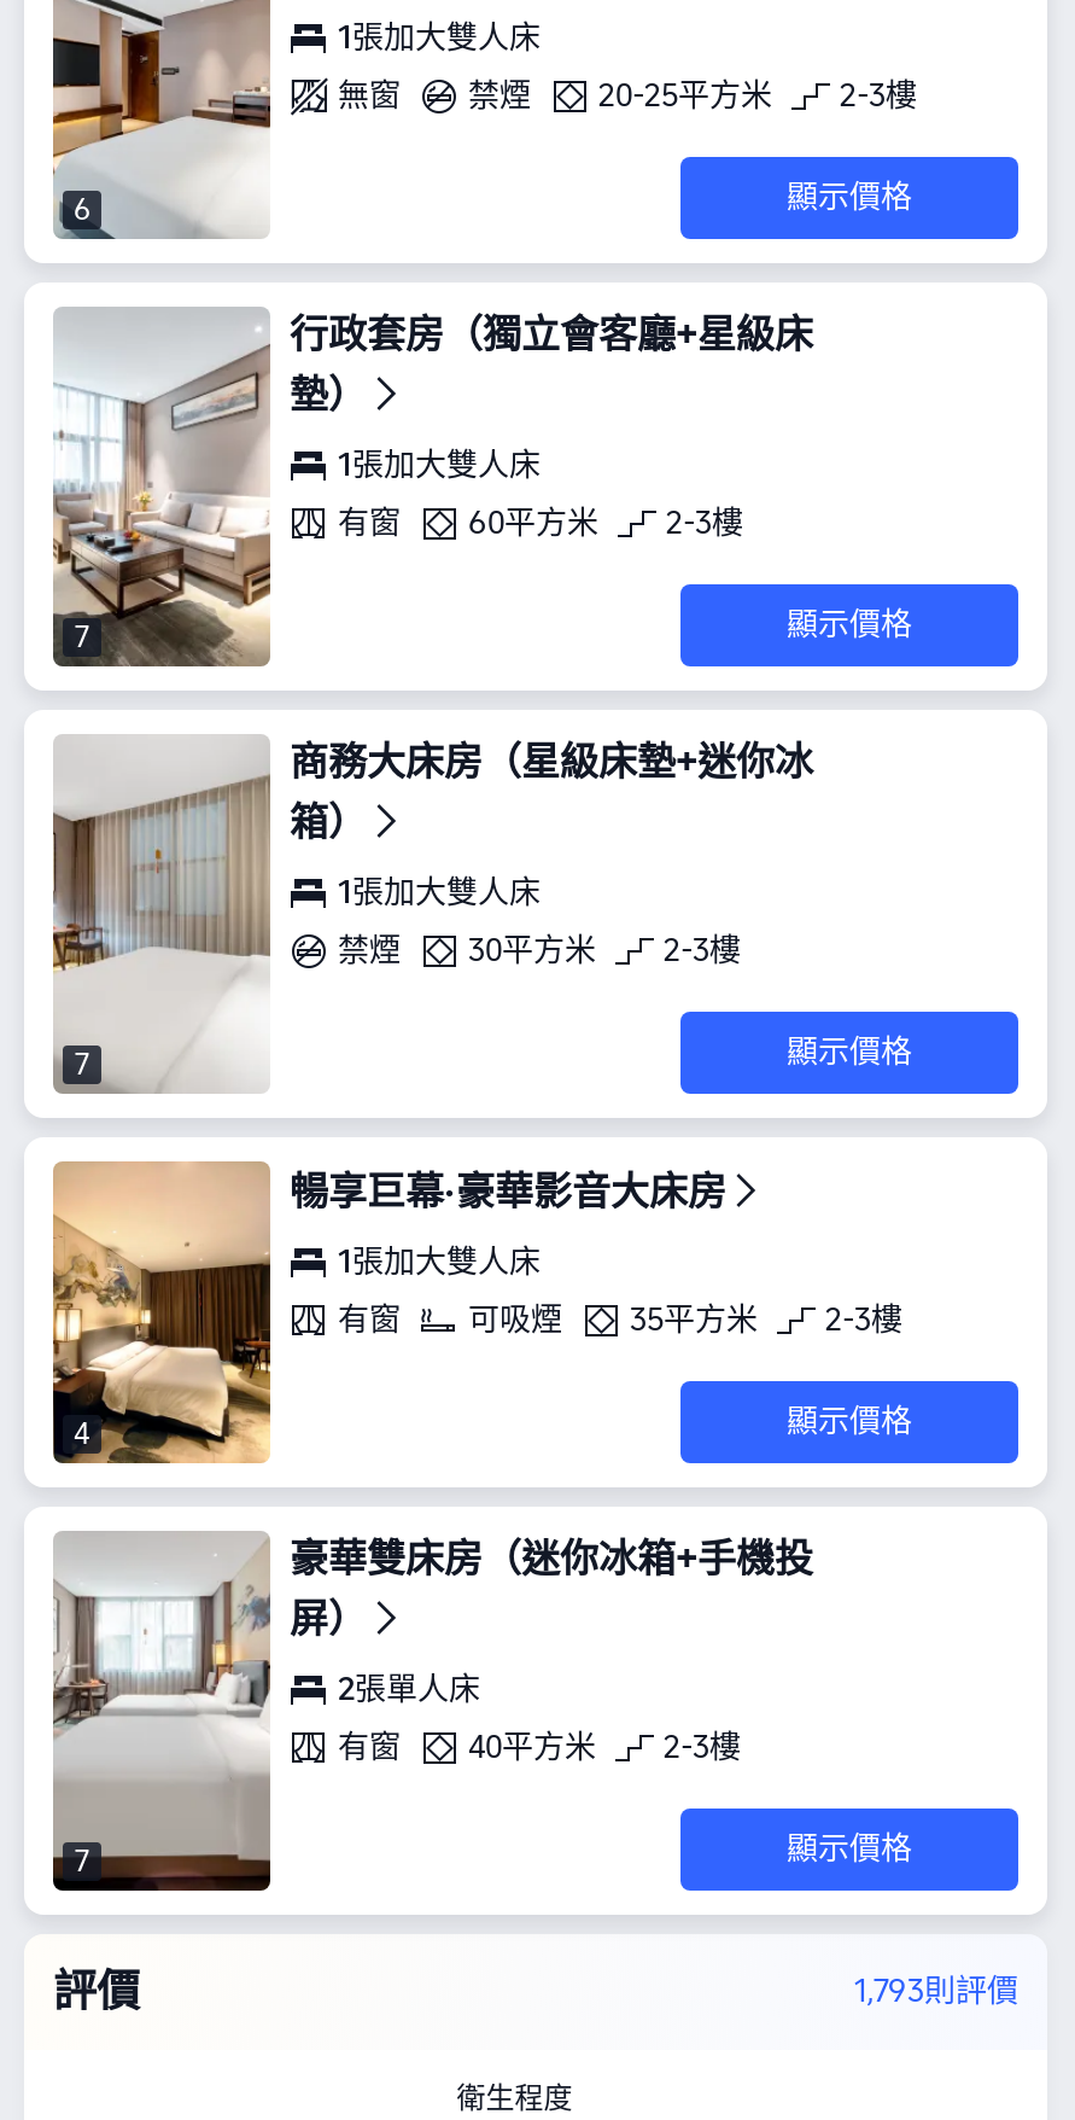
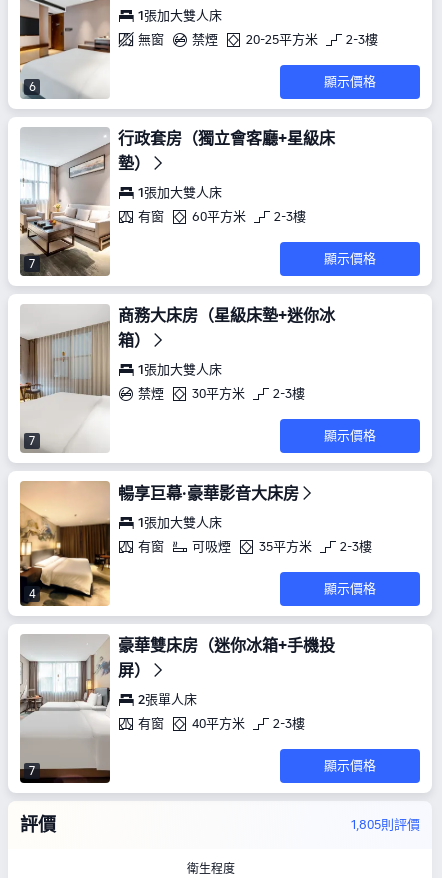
[854,1973,1018,2009] 1,793則評價 -> [351,817,420,832] 1,805則評價

